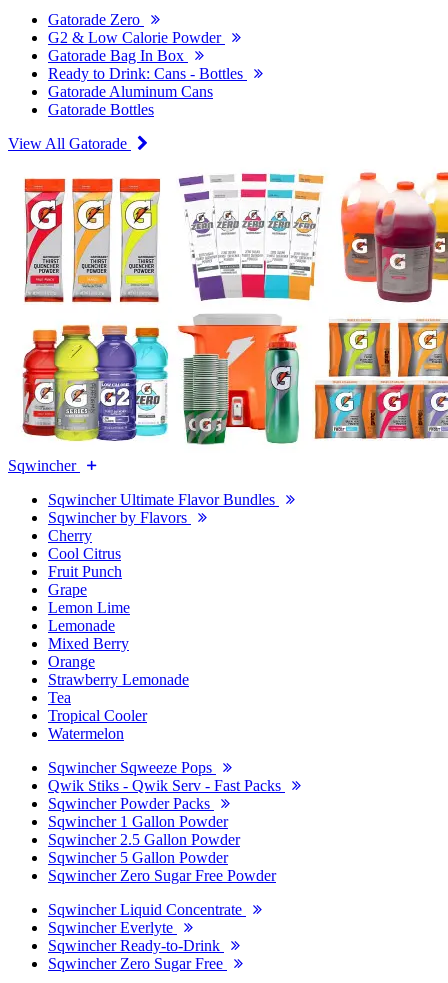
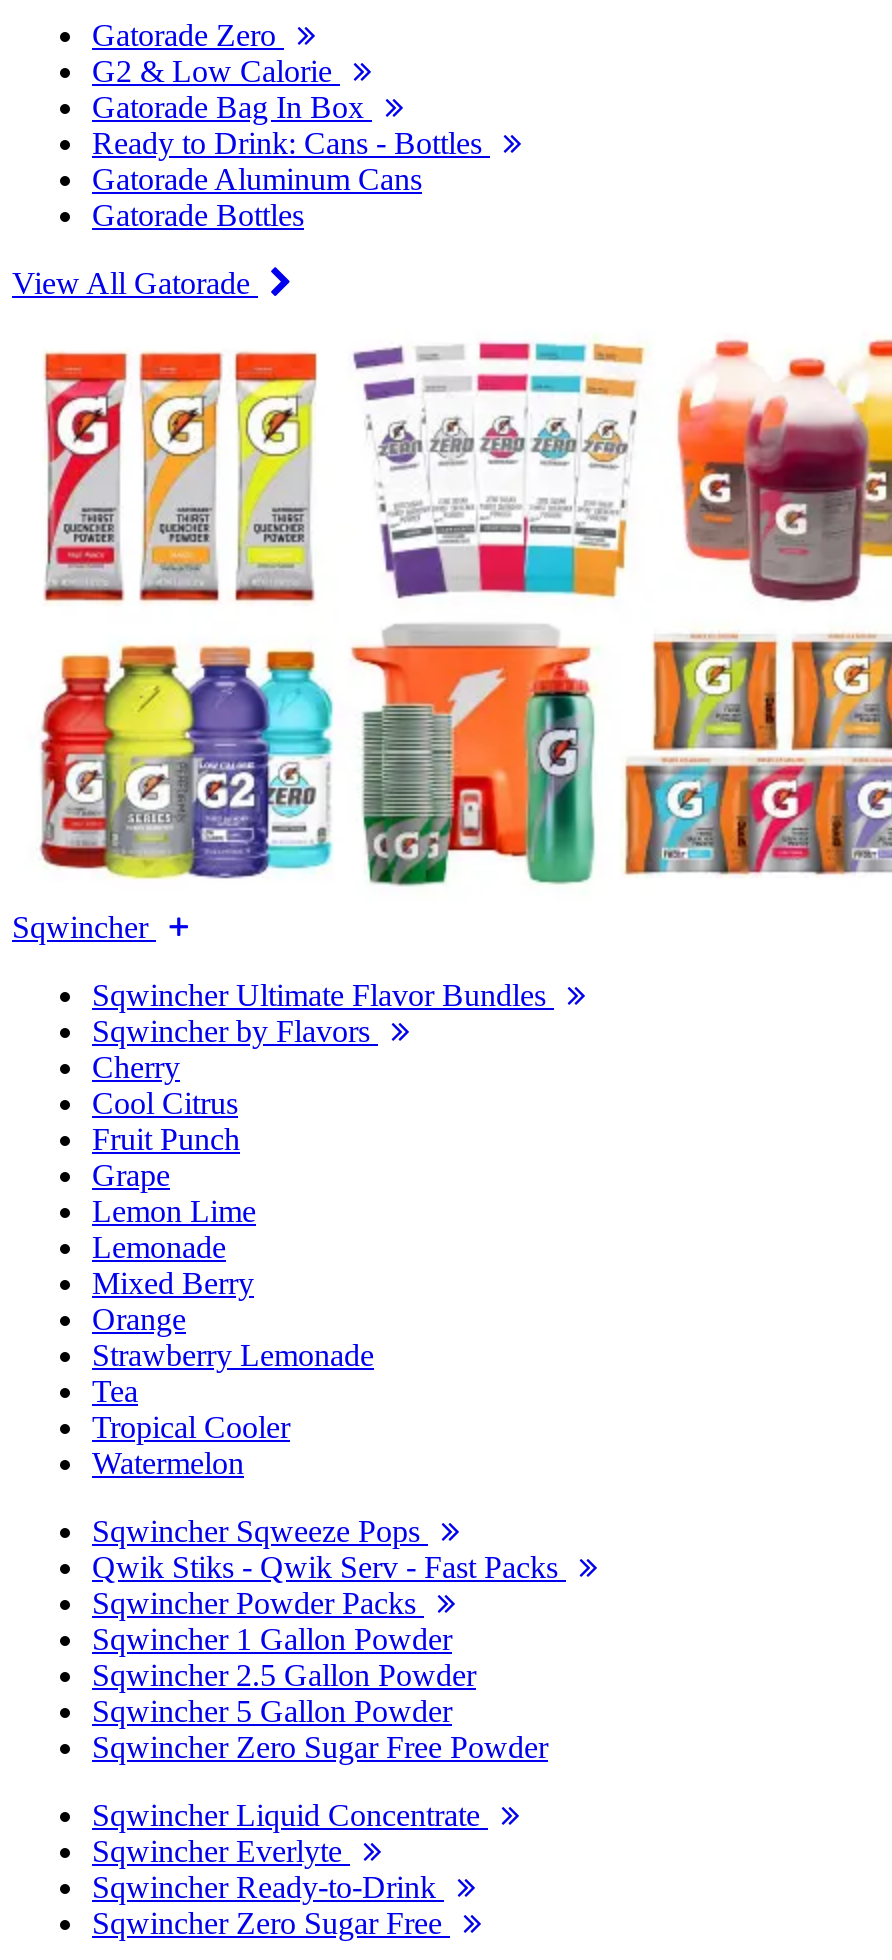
[48,29,225,46] G2 & Low Calorie Powder -> [92,55,340,89] G2 & Low Calorie

